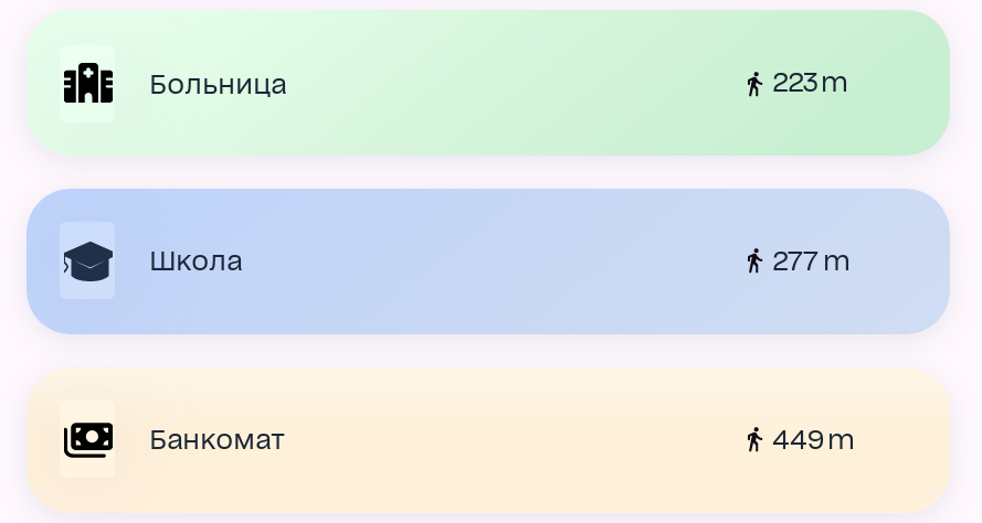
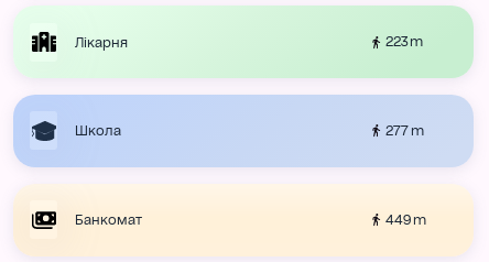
[150,67,287,100] Больница -> [75,34,127,50] Лікарня

